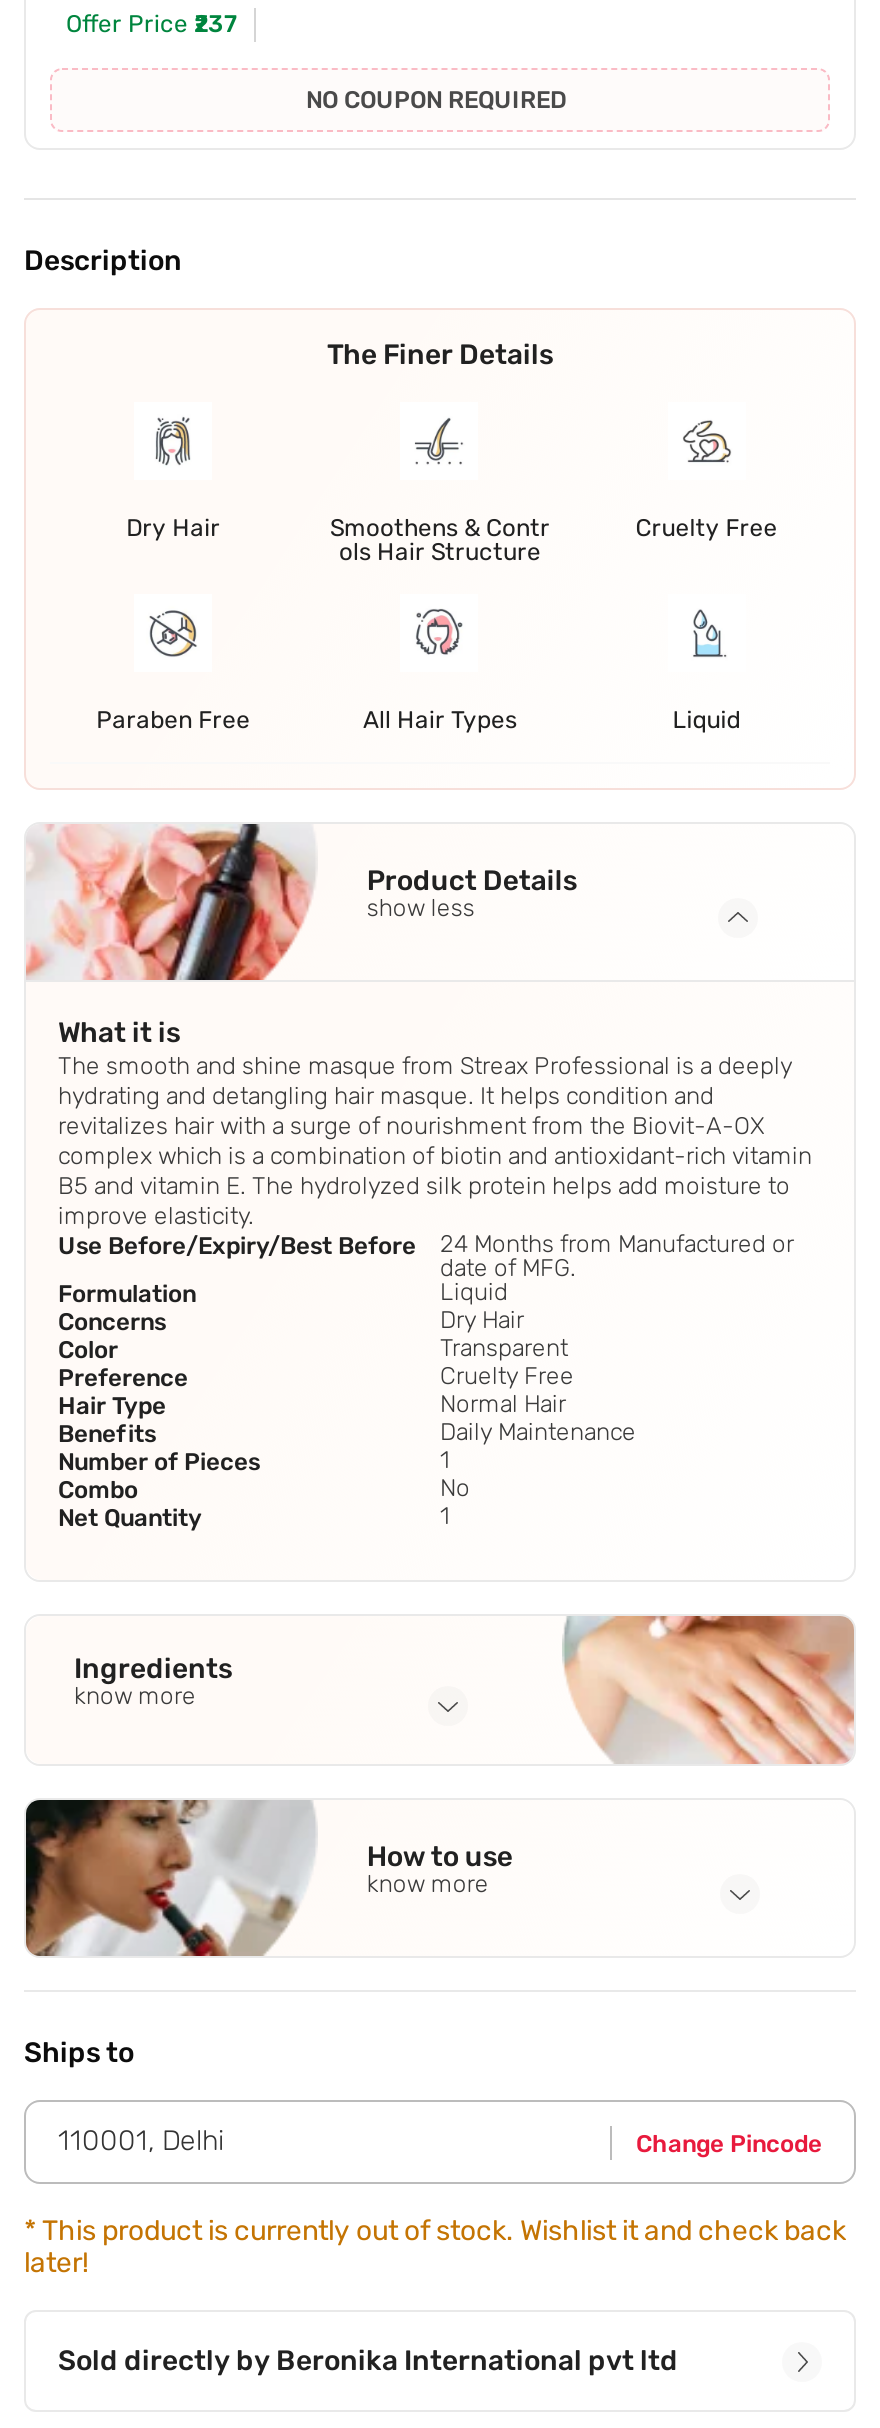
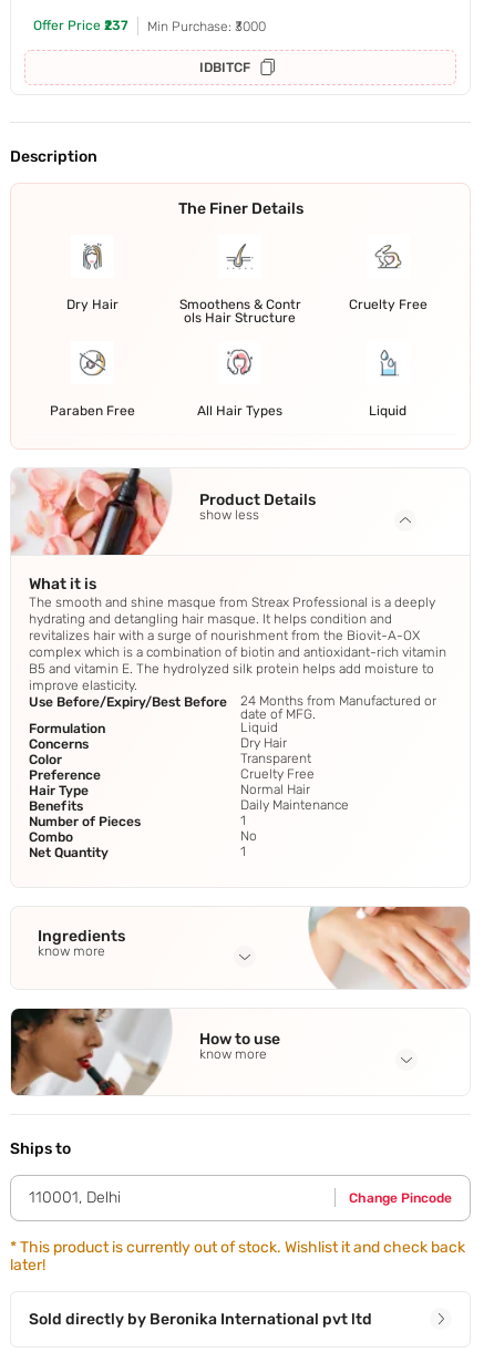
[306,87,566,115] NO COUPON REQUIRED -> [147,19,266,76] Min Purchase: ₹3000 | IDBITCF

